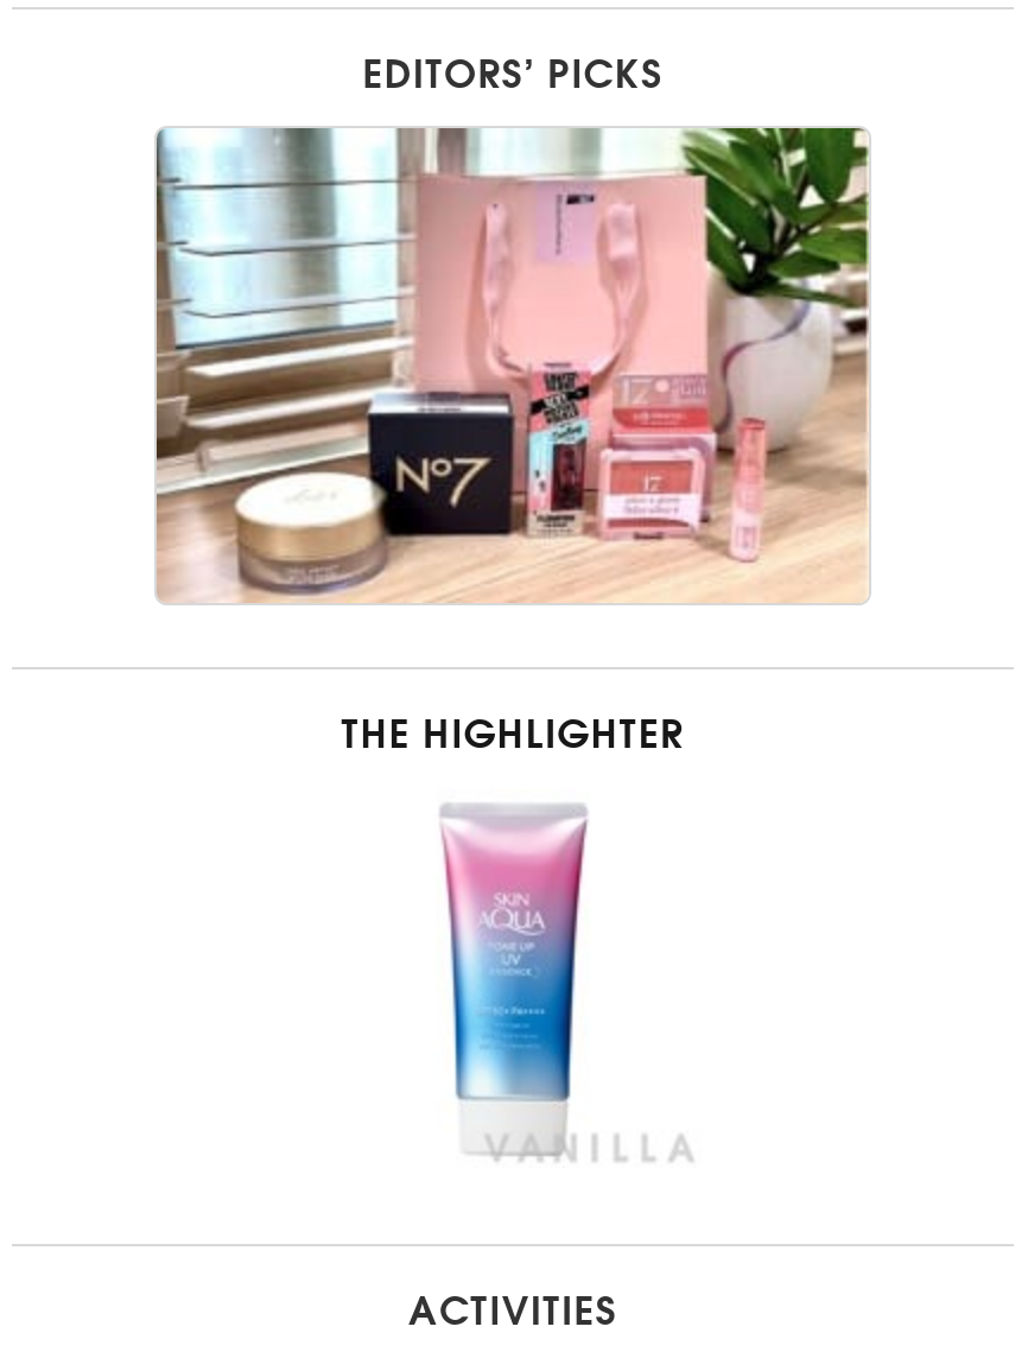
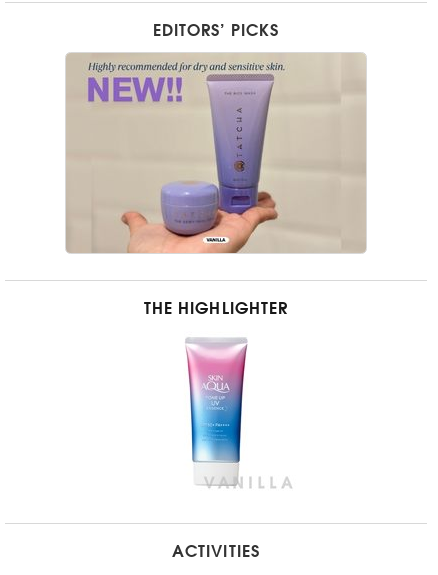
[157,126,869,603] [image] -> [65,52,366,254] [image]

